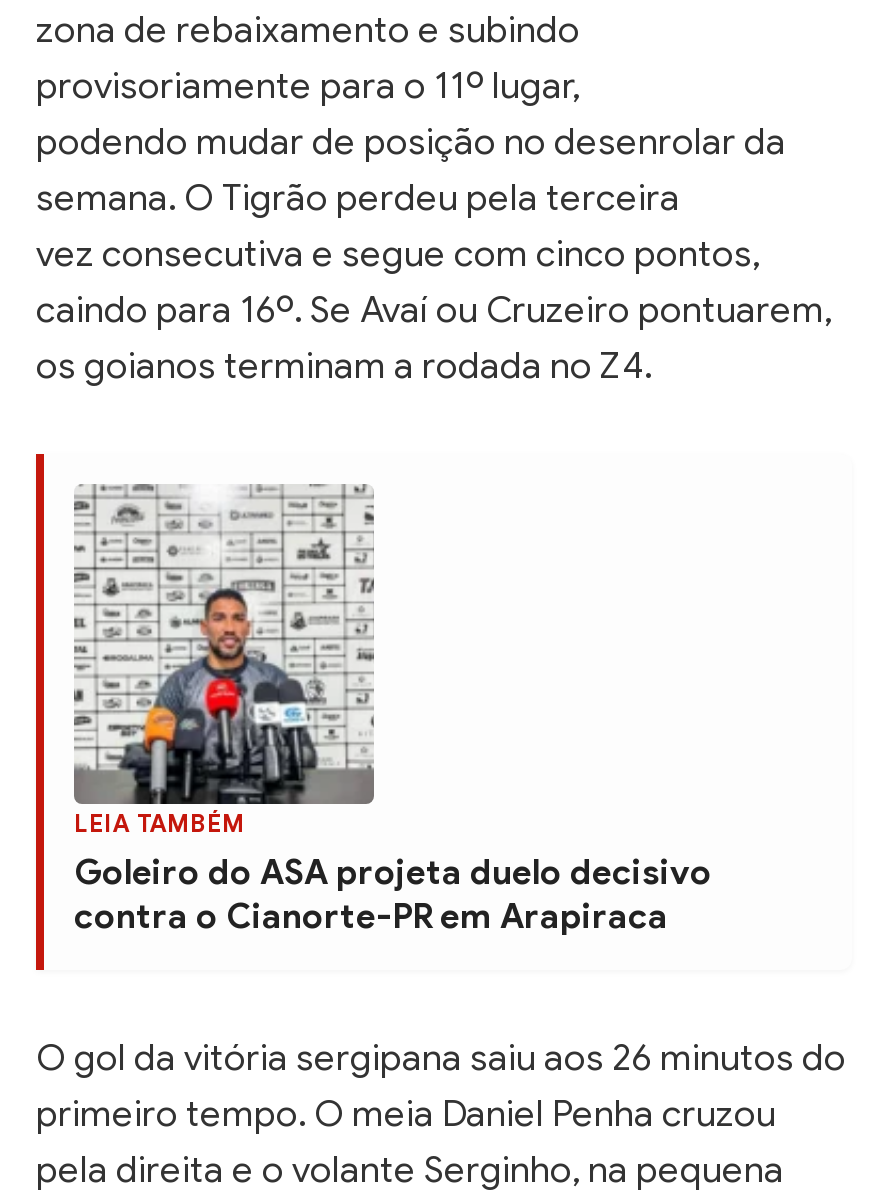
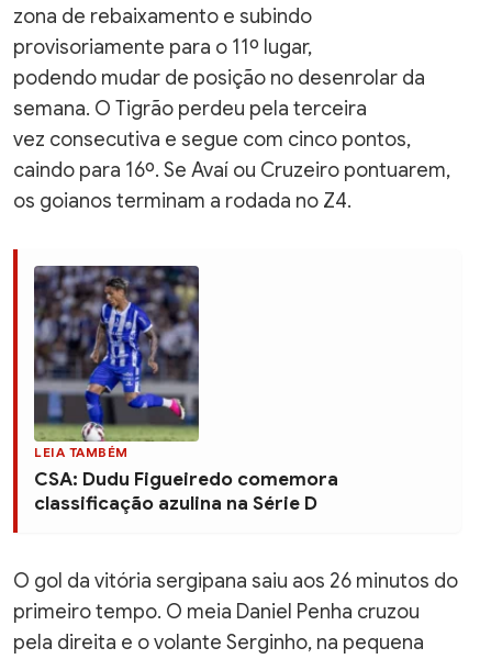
[74,484,712,937] [image] | Goleiro do ASA projeta duelo decisivo | contra o Cianorte-PR em Arapiraca -> [33,265,338,515] [image] | CSA: Dudu Figueiredo comemora | classificação azulina na Série D

